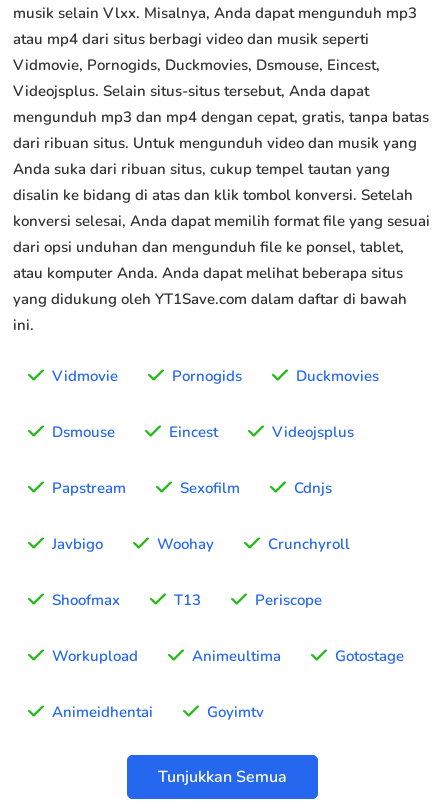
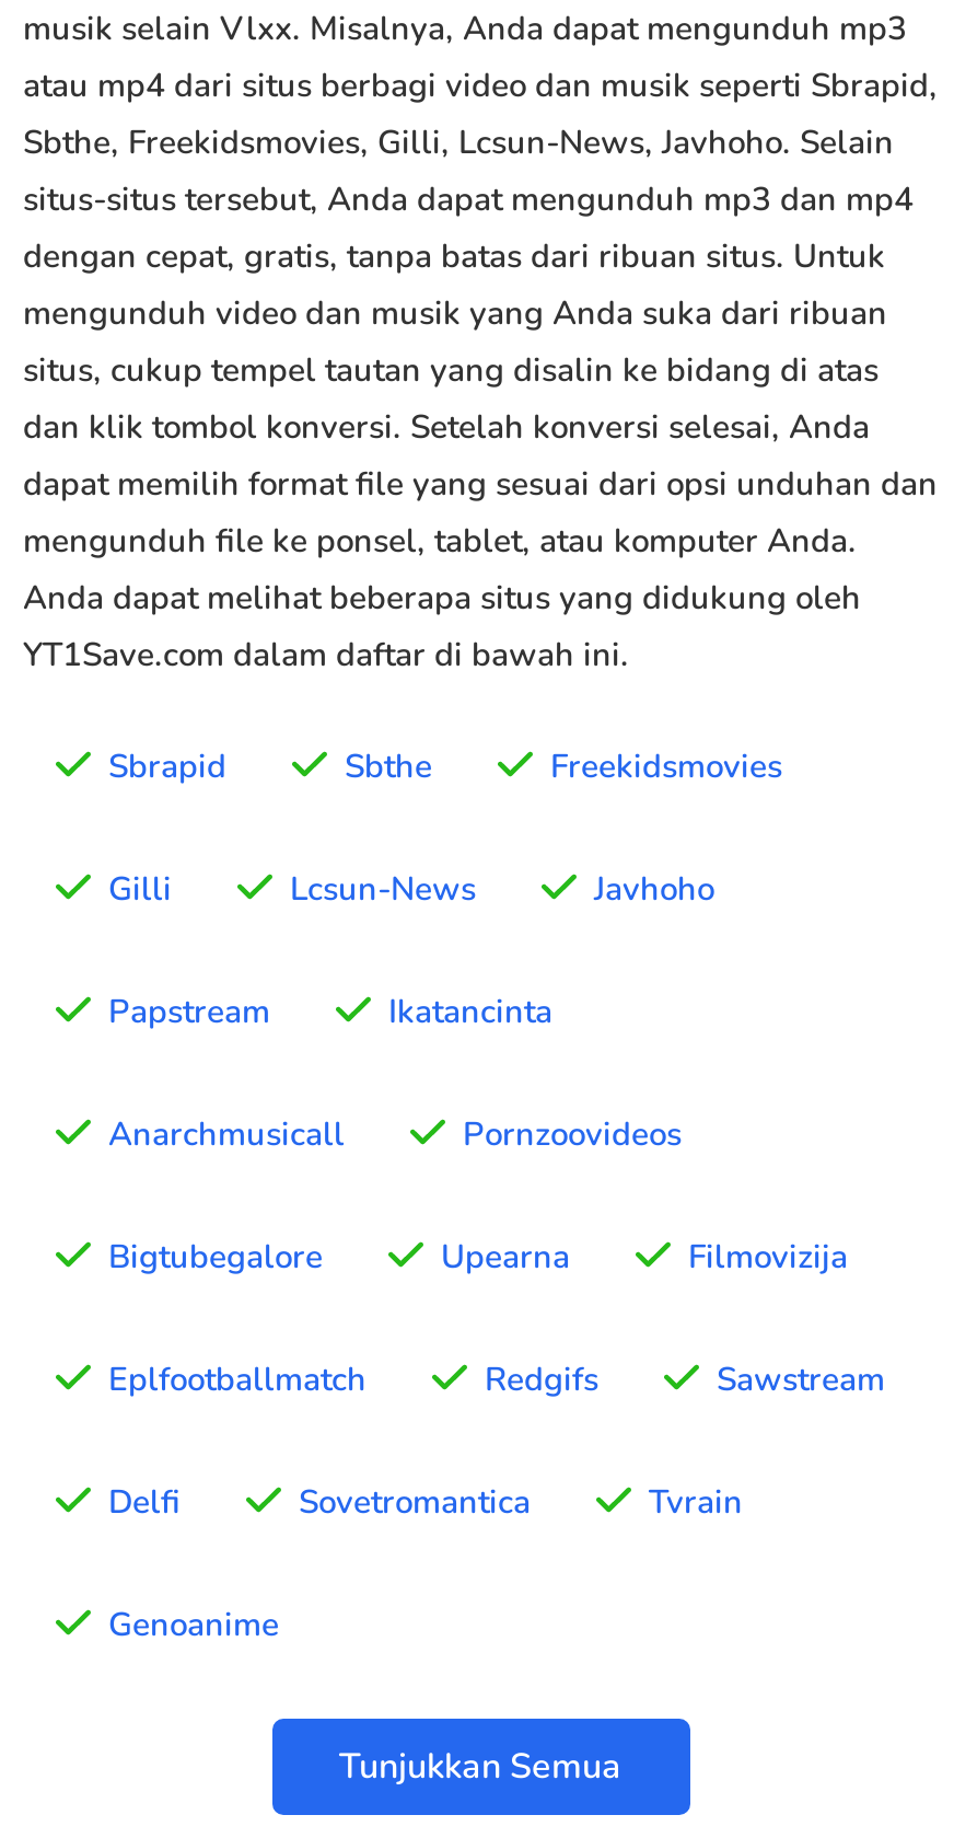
[13,29,430,335] atau mp4 dari situs berbagi video dan musik seperti | Vidmovie, Pornogids, Duckmovies, Dsmouse, Eincest, | Videojsplus. Selain situs-situs tersebut, Anda dapat | mengunduh mp3 dan mp4 dengan cepat, gratis, tanpa batas | dari ribuan situs. Untuk mengunduh video dan musik yang | Anda suka dari ribuan situs, cukup tempel tautan yang | disalin ke bidang di atas dan klik tombol konversi. Setelah | konversi selesai, Anda dapat memilih format file yang sesuai | dari opsi unduhan dan mengunduh file ke ponsel, tablet, | atau komputer Anda. Anda dapat melihat beberapa situs | yang didukung oleh YT1Save.com dalam daftar di bawah | ini. -> [23,64,938,677] atau mp4 dari situs berbagi video dan musik seperti Sbrapid, | Sbthe, Freekidsmovies, Gilli, Lcsun-News, Javhoho. Selain | situs-situs tersebut, Anda dapat mengunduh mp3 dan mp4 | dengan cepat, gratis, tanpa batas dari ribuan situs. Untuk | mengunduh video dan musik yang Anda suka dari ribuan | situs, cukup tempel tautan yang disalin ke bidang di atas | dan klik tombol konversi. Setelah konversi selesai, Anda | dapat memilih format file yang sesuai dari opsi unduhan dan | mengunduh file ke ponsel, tablet, atau komputer Anda. | Anda dapat melihat beberapa situs yang didukung oleh | YT1Save.com dalam daftar di bawah ini.
[52,366,379,386] Vidmovie | Pornogids | Duckmovies -> [108,745,782,788] Sbrapid | Sbthe | Freekidsmovies
[52,422,354,442] Dsmouse | Eincest | Videojsplus -> [108,867,714,911] Gilli | Lcsun-News | Javhoho
[52,478,404,722] Sexofilm | Cdnjs | Javbigo | Woohay | Crunchyroll | Shoofmax | T13 | Periscope | Workupload | Animeultima | Gotostage | Animeidhentai | Goyimtv -> [108,990,885,1647] Ikatancinta | Anarchmusicall | Pornzoovideos | Bigtubegalore | Upearna | Filmovizija | Eplfootballmatch | Redgifs | Sawstream | Delfi | Sovetromantica | Tvrain | Genoanime
moved [52,478,126,498] -> [108,990,270,1034]: Papstream

